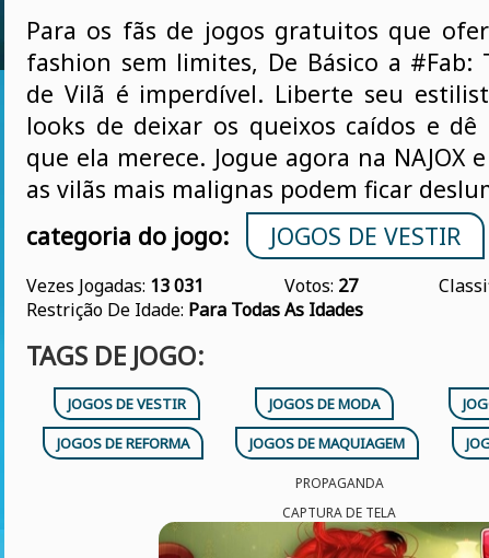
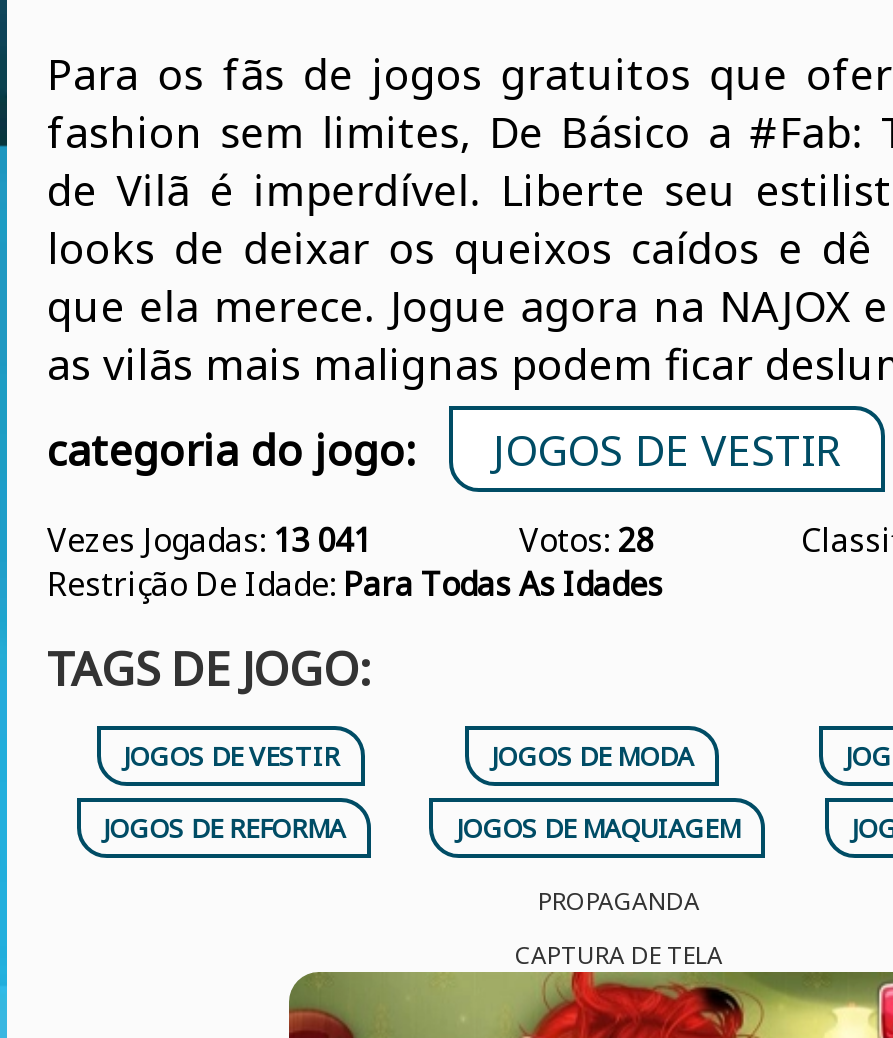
[26,274,203,298] Vezes Jogadas: 13 031 -> [47,518,371,562] Vezes Jogadas: 13 041
[284,274,358,298] Votos: 27 -> [519,518,653,562] Votos: 28

